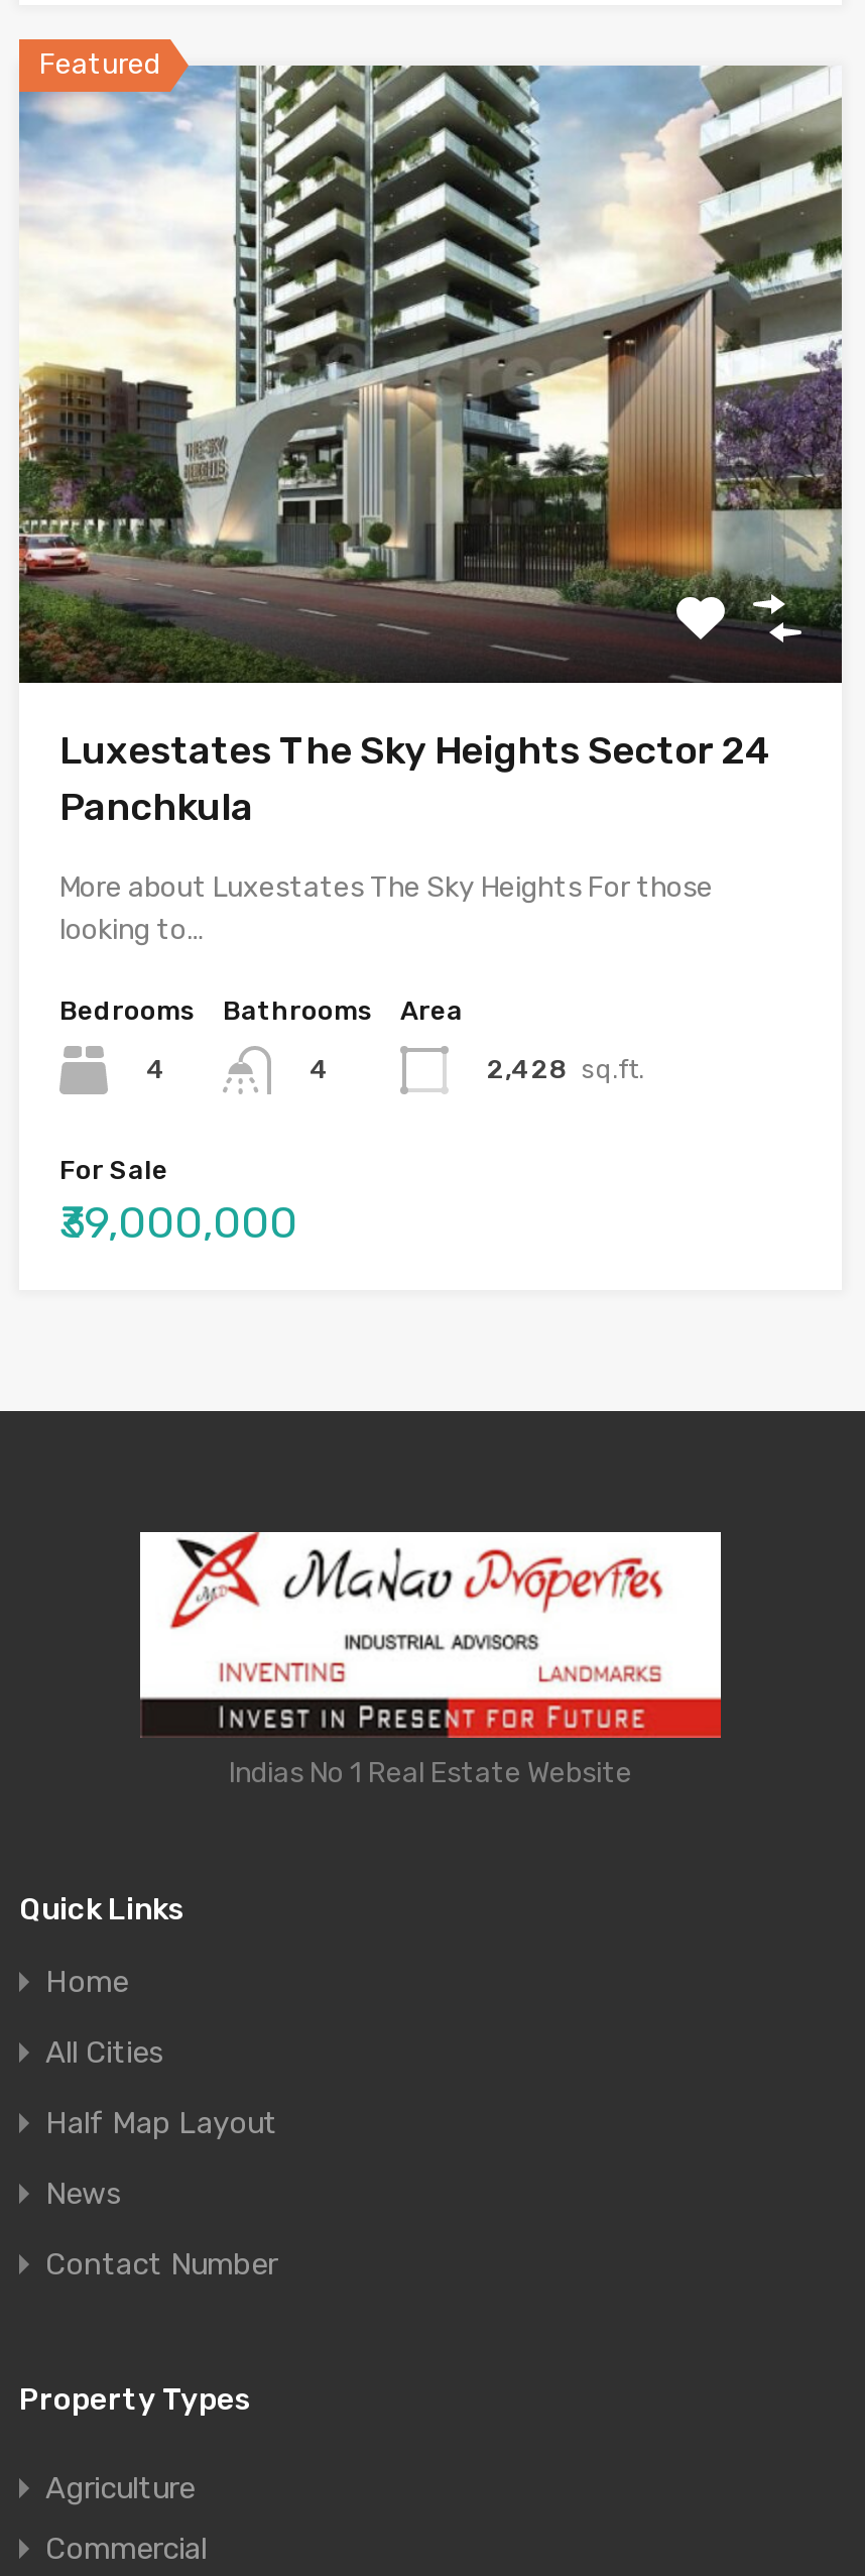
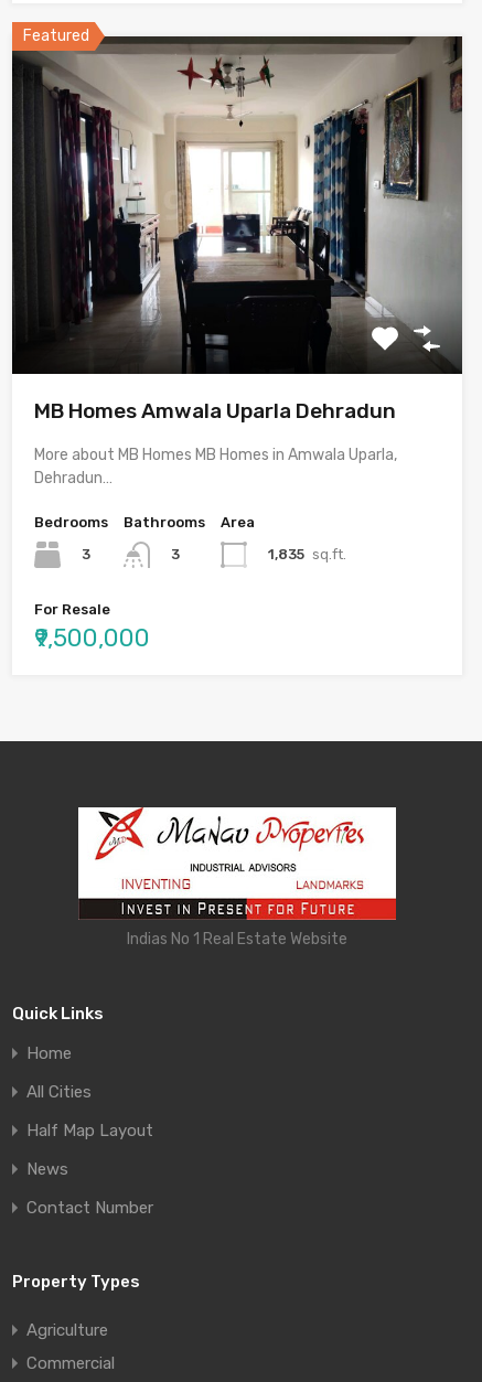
[17,64,842,829] [image] | Luxestates The Sky Heights Sector 24 | Panchkula -> [11,35,462,423] [image] | MB Homes Amwala Uparla Dehradun
[59,870,713,946] More about Luxestates The Sky Heights For those | looking to… -> [34,445,397,487] More about MB Homes MB Homes in Amwala Uparla, | Dehradun…
[146,1053,166,1083] 4 -> [82,546,90,562] 3
[310,1054,330,1084] 4 -> [171,546,180,562] 3
[487,1053,644,1083] 2,428 sq.ft. -> [268,546,346,562] 1,835 sq.ft.
[59,1155,168,1185] For Sale -> [34,601,110,618] For Resale
[59,1195,297,1250] ₹39,000,000 -> [34,623,150,653] ₹9,500,000

